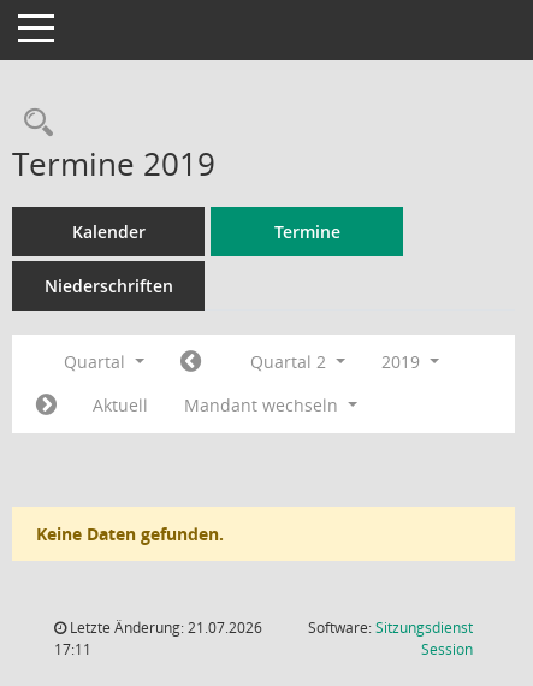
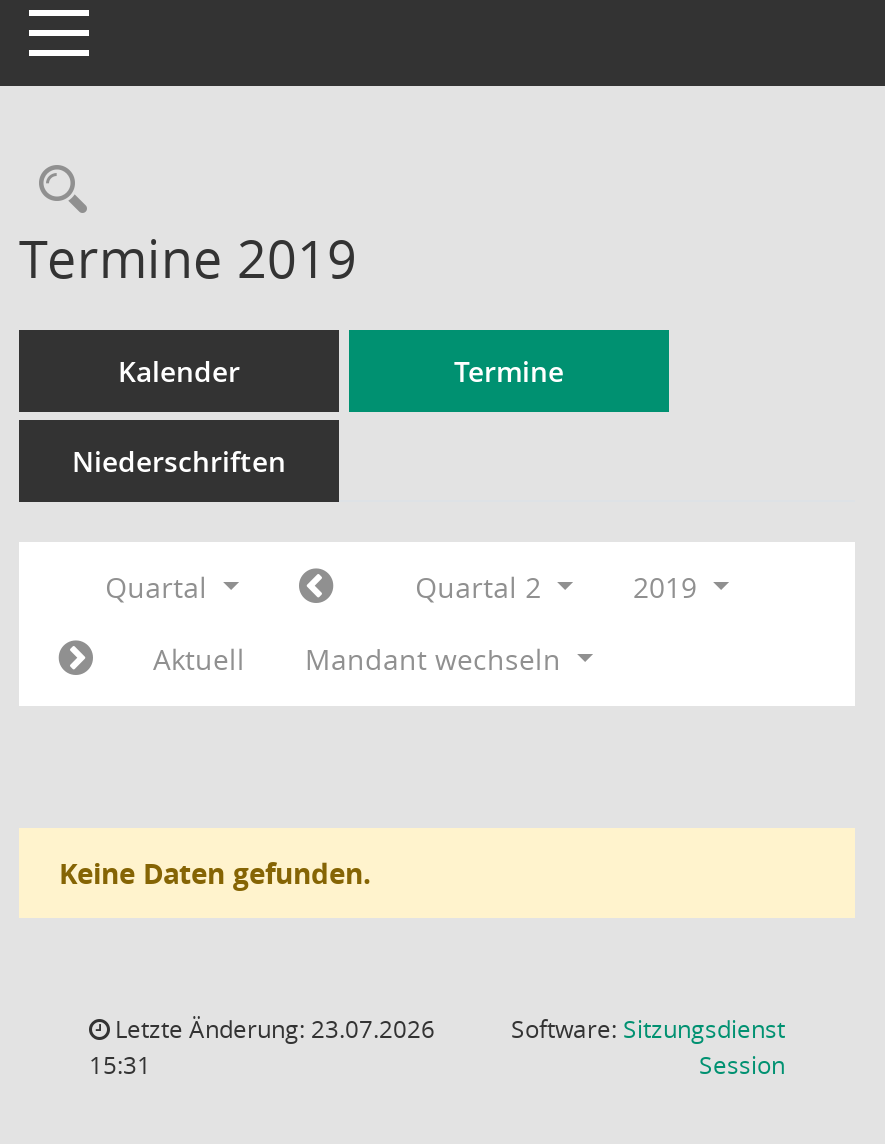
[66,617,262,638] Letzte Änderung: 21.07.2026 -> [109,1012,435,1046] Letzte Änderung: 23.07.2026
[54,639,91,660] 17:11 -> [89,1048,151,1082] 15:31

